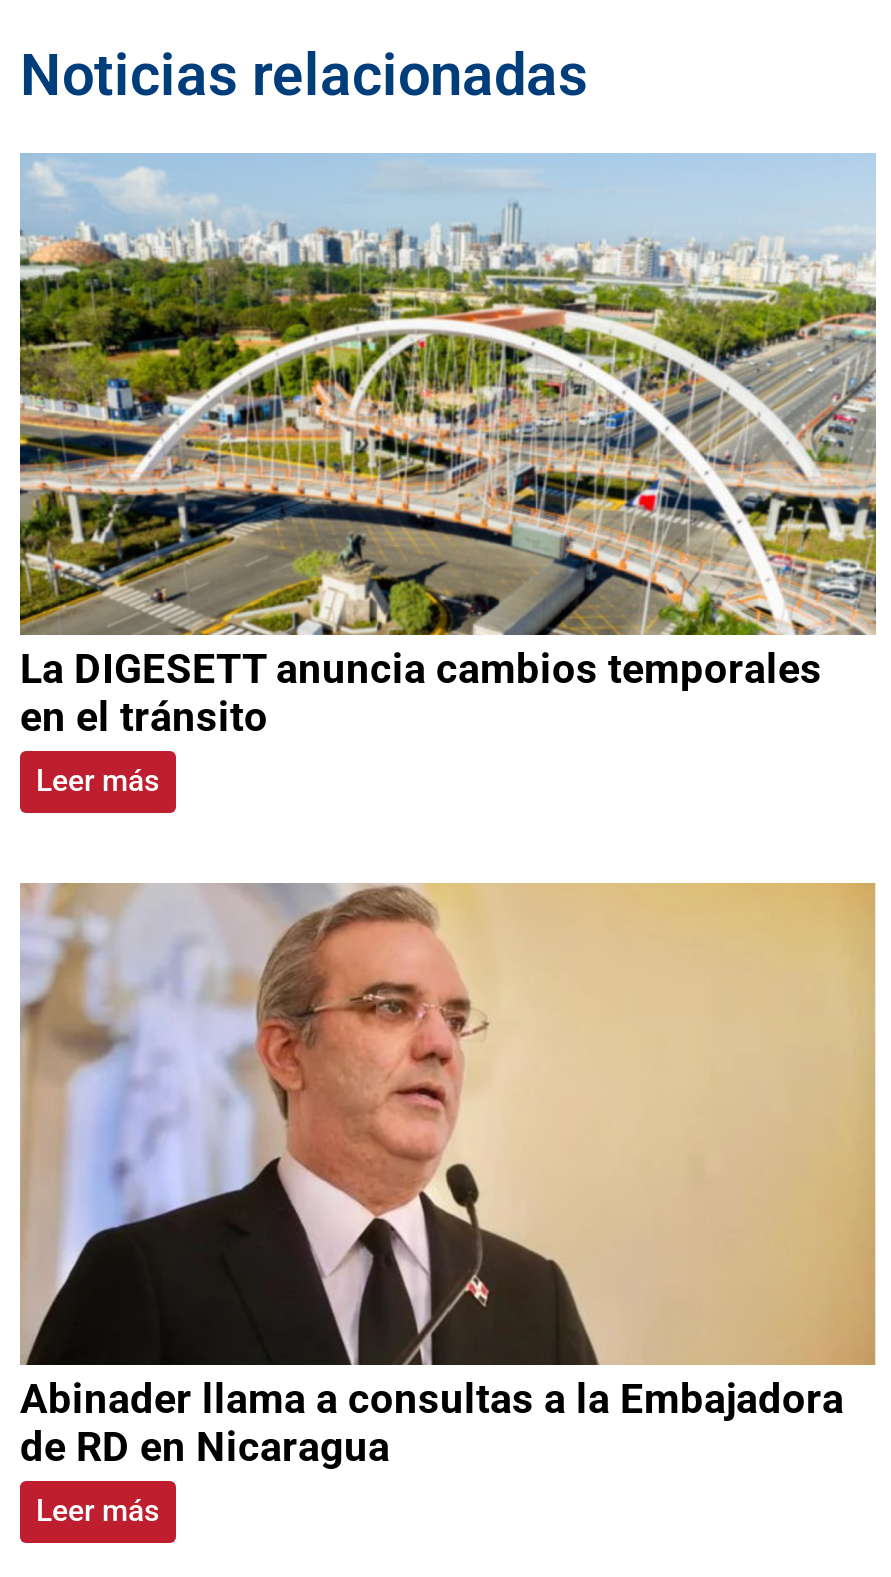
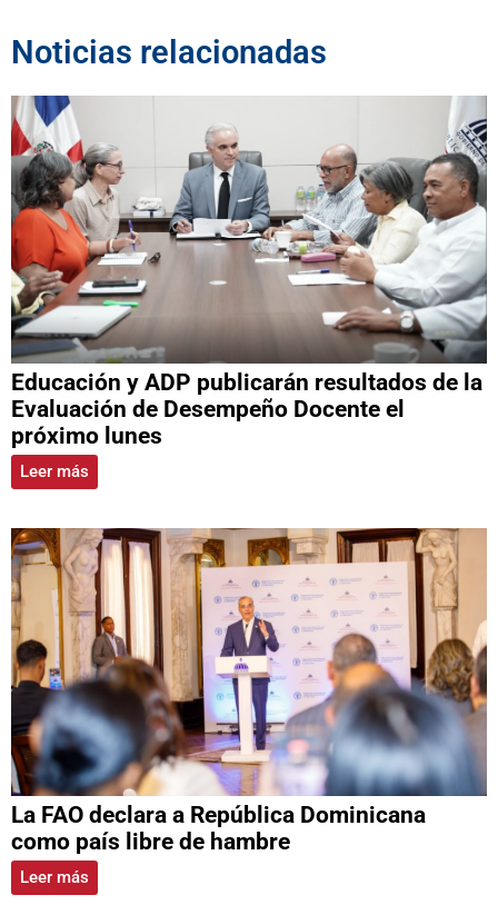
[18,153,878,741] [image] | La DIGESETT anuncia cambios temporales | en el tránsito -> [10,96,488,449] [image] | Educación y ADP publicarán resultados de la | Evaluación de Desempeño Docente el | próximo lunes
[20,881,876,1470] [image] | Abinader llama a consultas a la Embajadora | de RD en Nicaragua -> [10,527,488,855] [image] | La FAO declara a República Dominicana | como país libre de hambre

